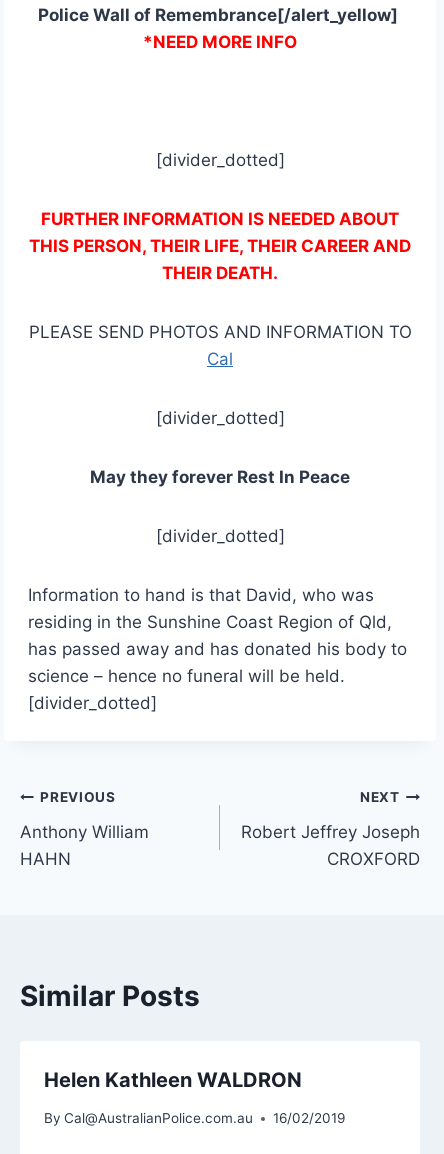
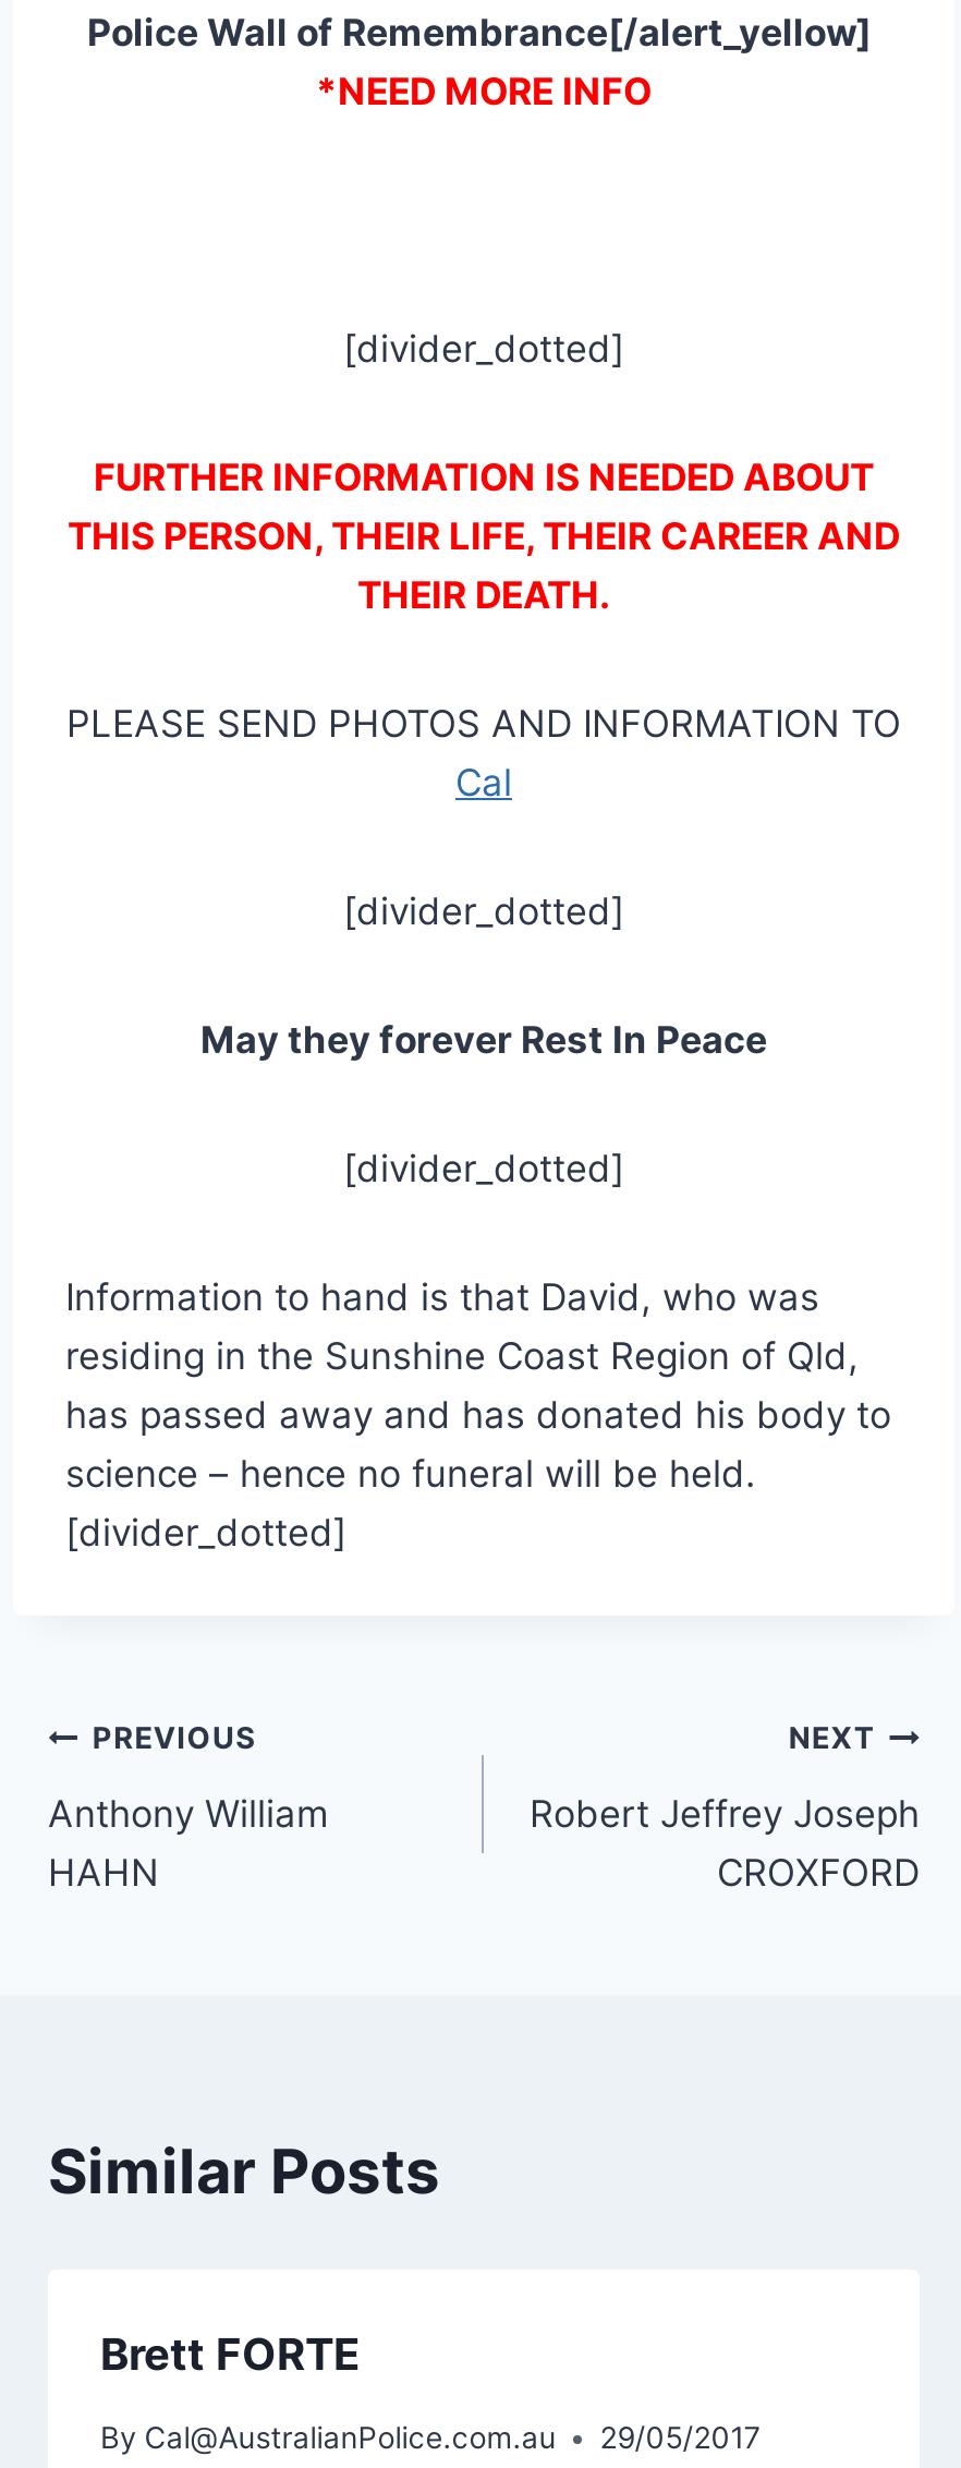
[44,1067,302,1091] Helen Kathleen WALDRON -> [100,2327,360,2380] Brett FORTE
[44,1110,345,1126] By Cal@AustralianPolice.com.au 16/02/2019 -> [100,2420,761,2455] By Cal@AustralianPolice.com.au 29/05/2017

